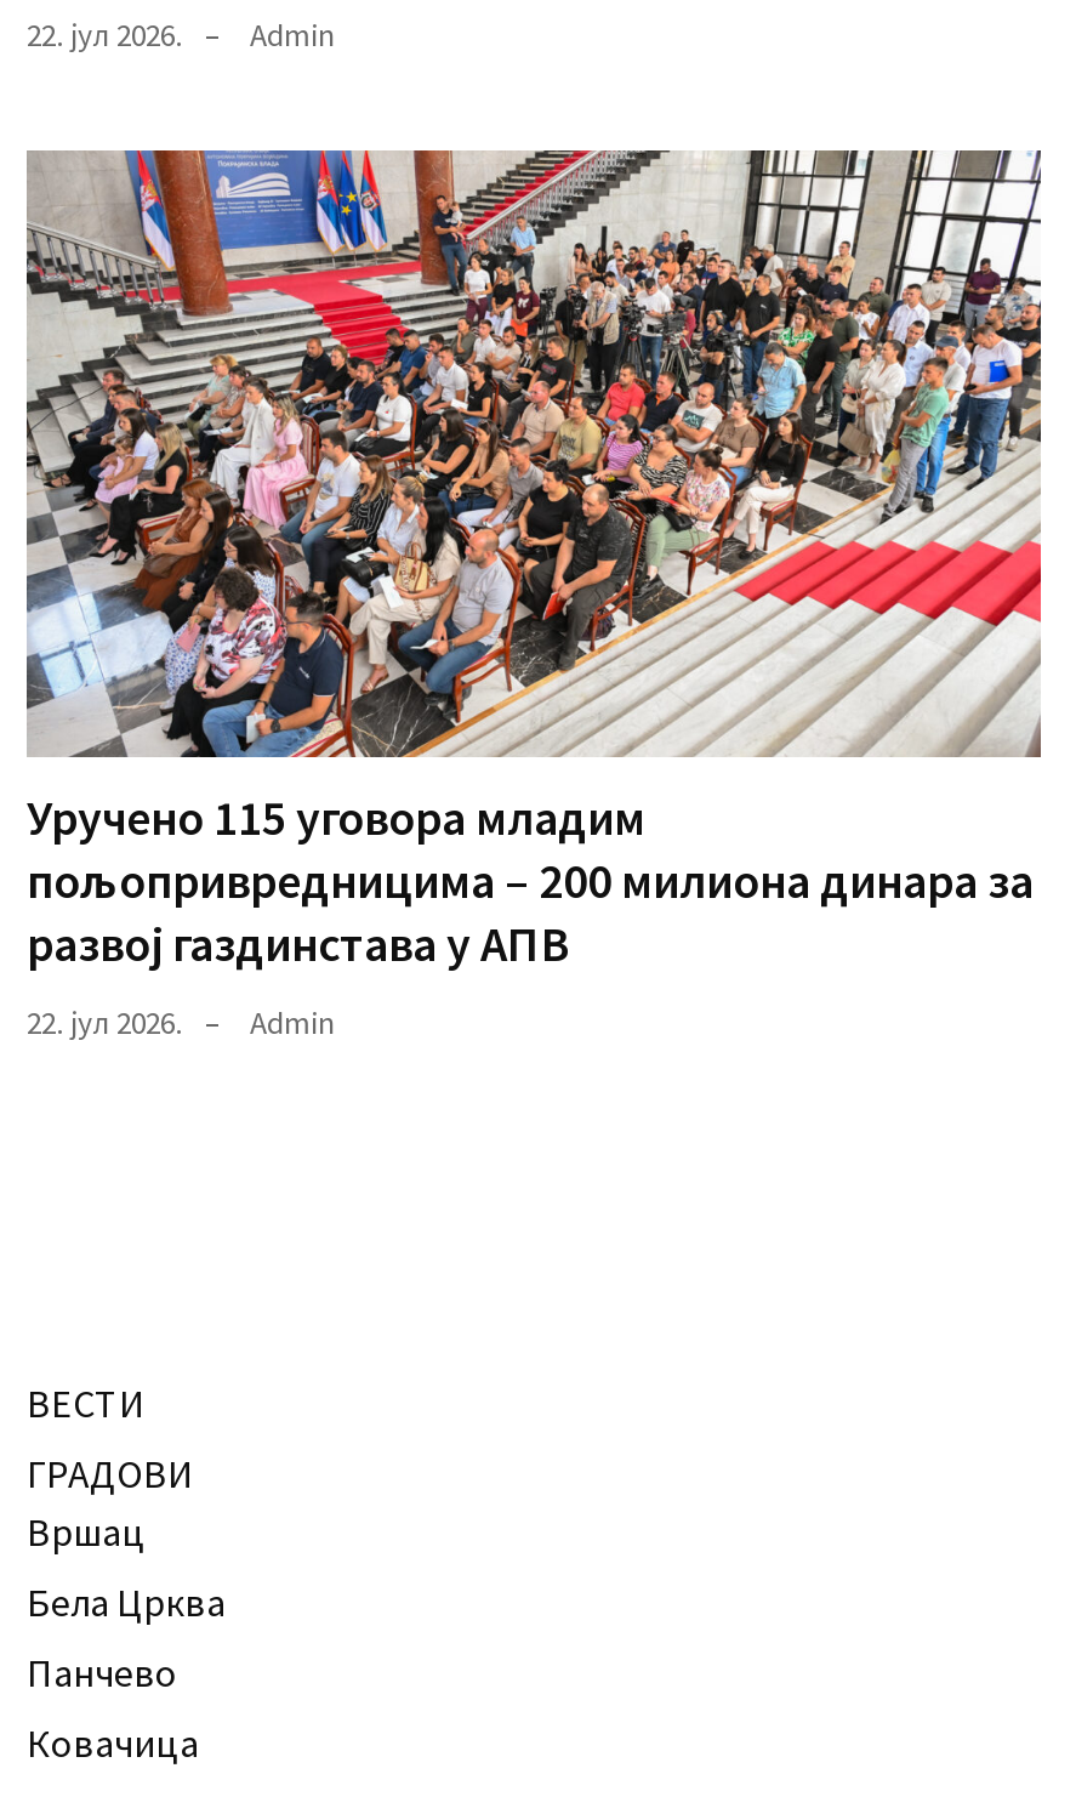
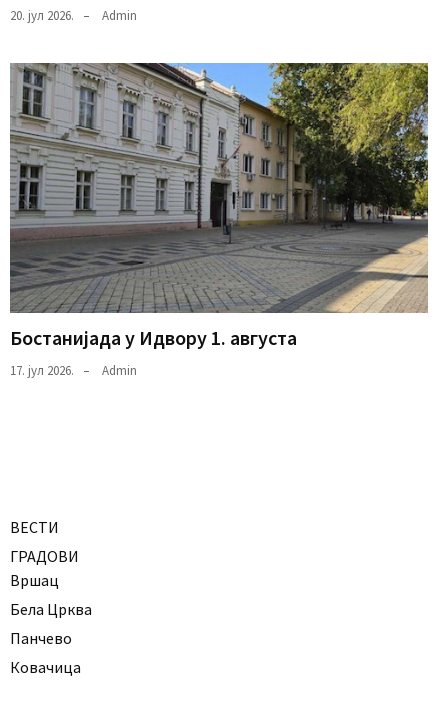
[27,15,335,56] 22. јул 2026. Admin -> [10,7,137,24] 20. јул 2026. Admin
[27,148,1043,973] [image] | Уручено 115 уговора младим | пољопривредницима – 200 милиона динара за | развој газдинстава у АПВ -> [9,62,429,350] [image] | Бостанијада у Идвору 1. августа
[27,1002,335,1044] 22. јул 2026. Admin -> [10,362,137,379] 17. јул 2026. Admin

